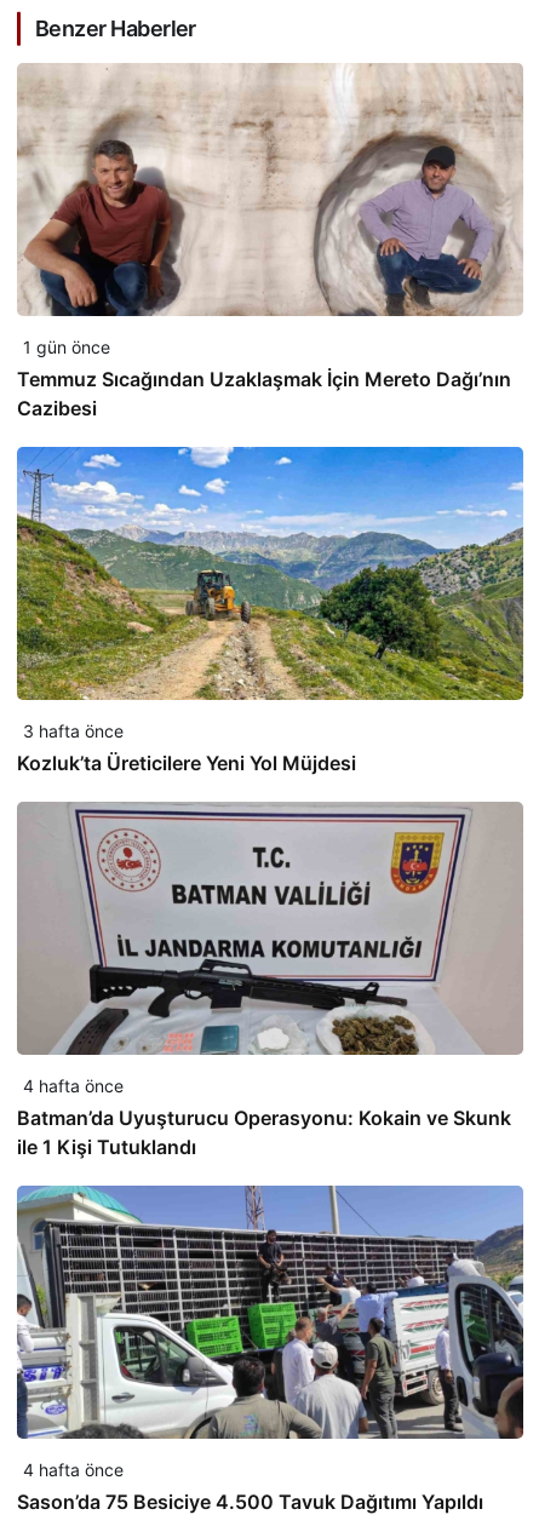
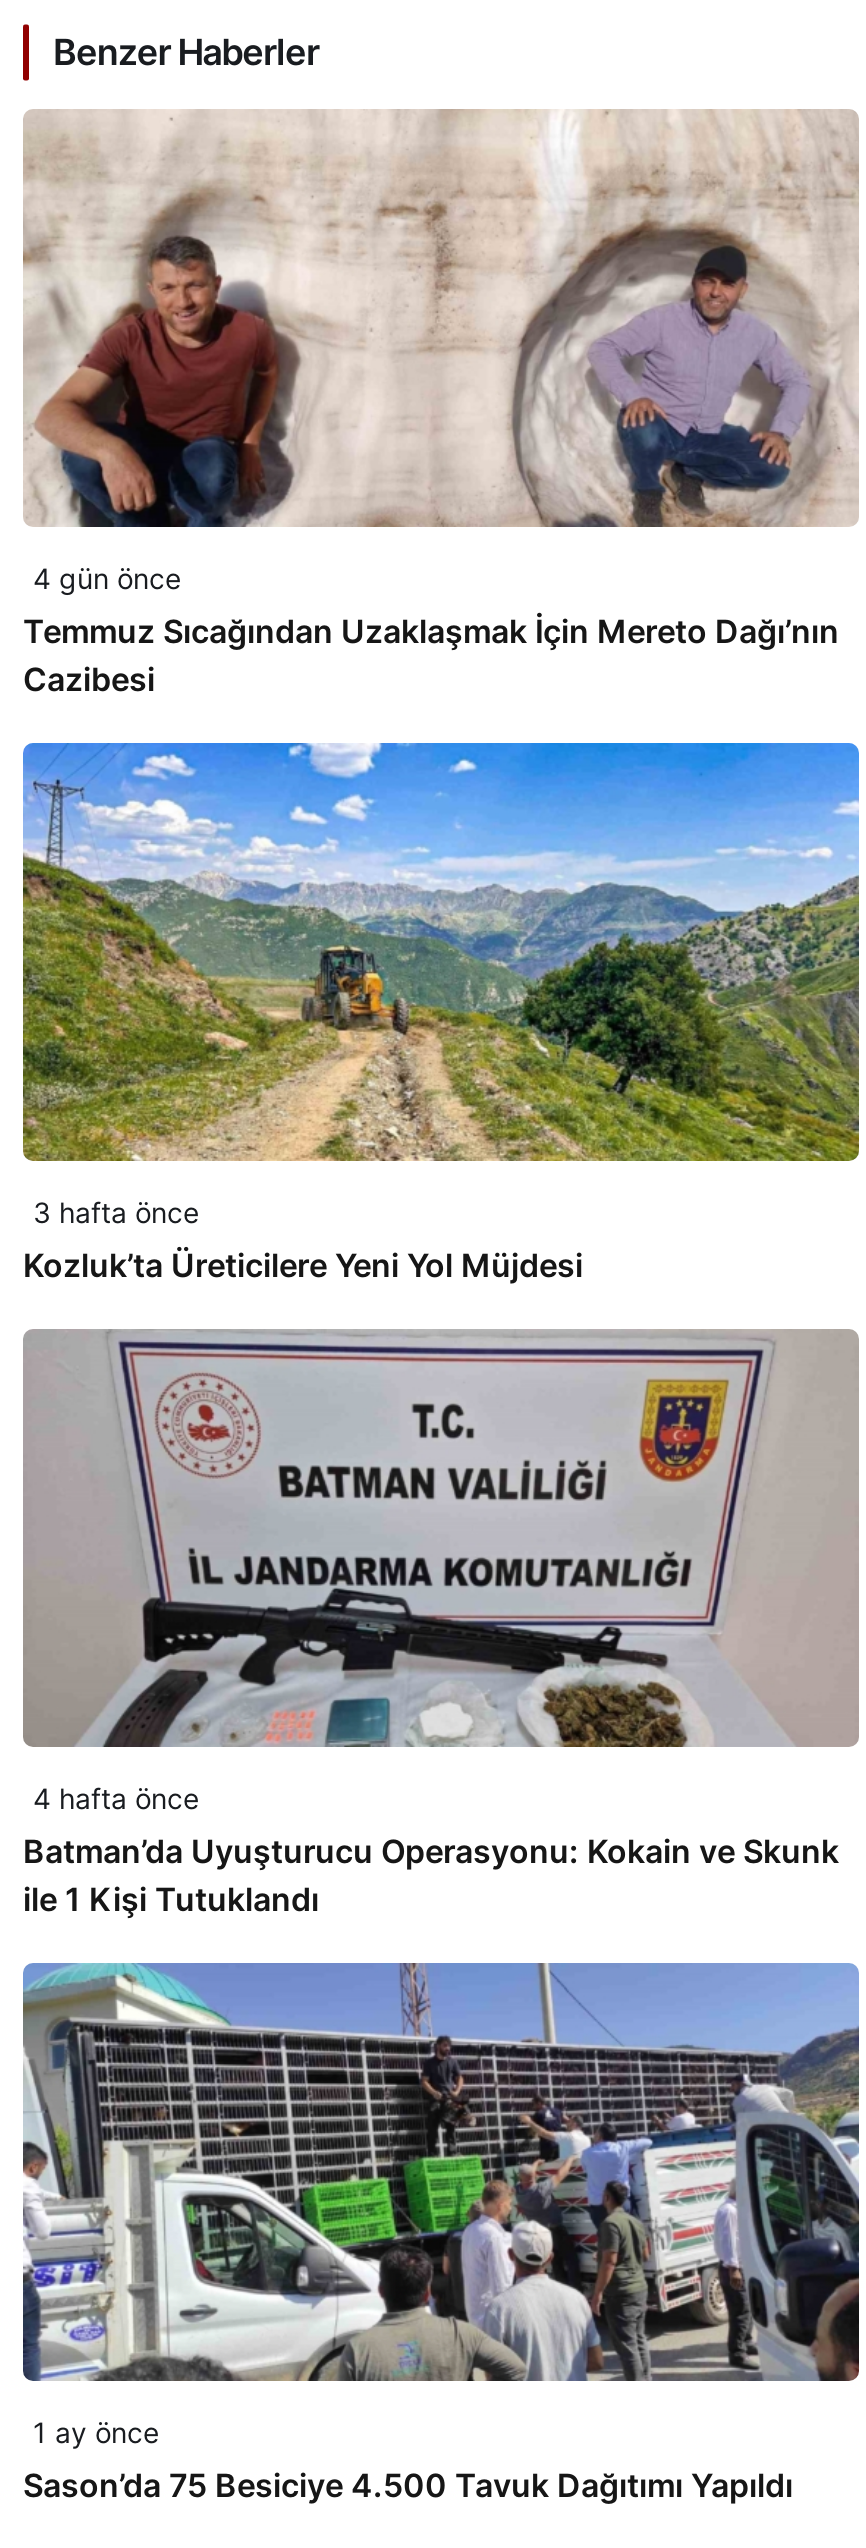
[23,337,110,357] 1 gün önce -> [33,561,181,595] 4 gün önce
[23,1459,124,1480] 4 hafta önce -> [33,2415,159,2449] 1 ay önce

